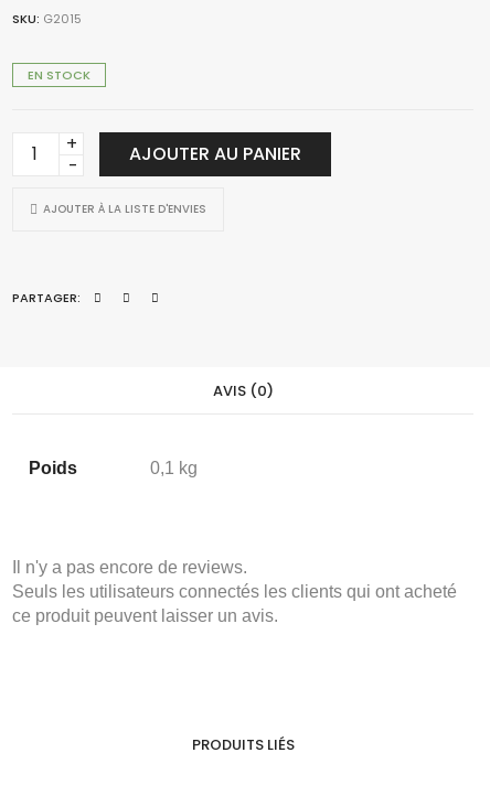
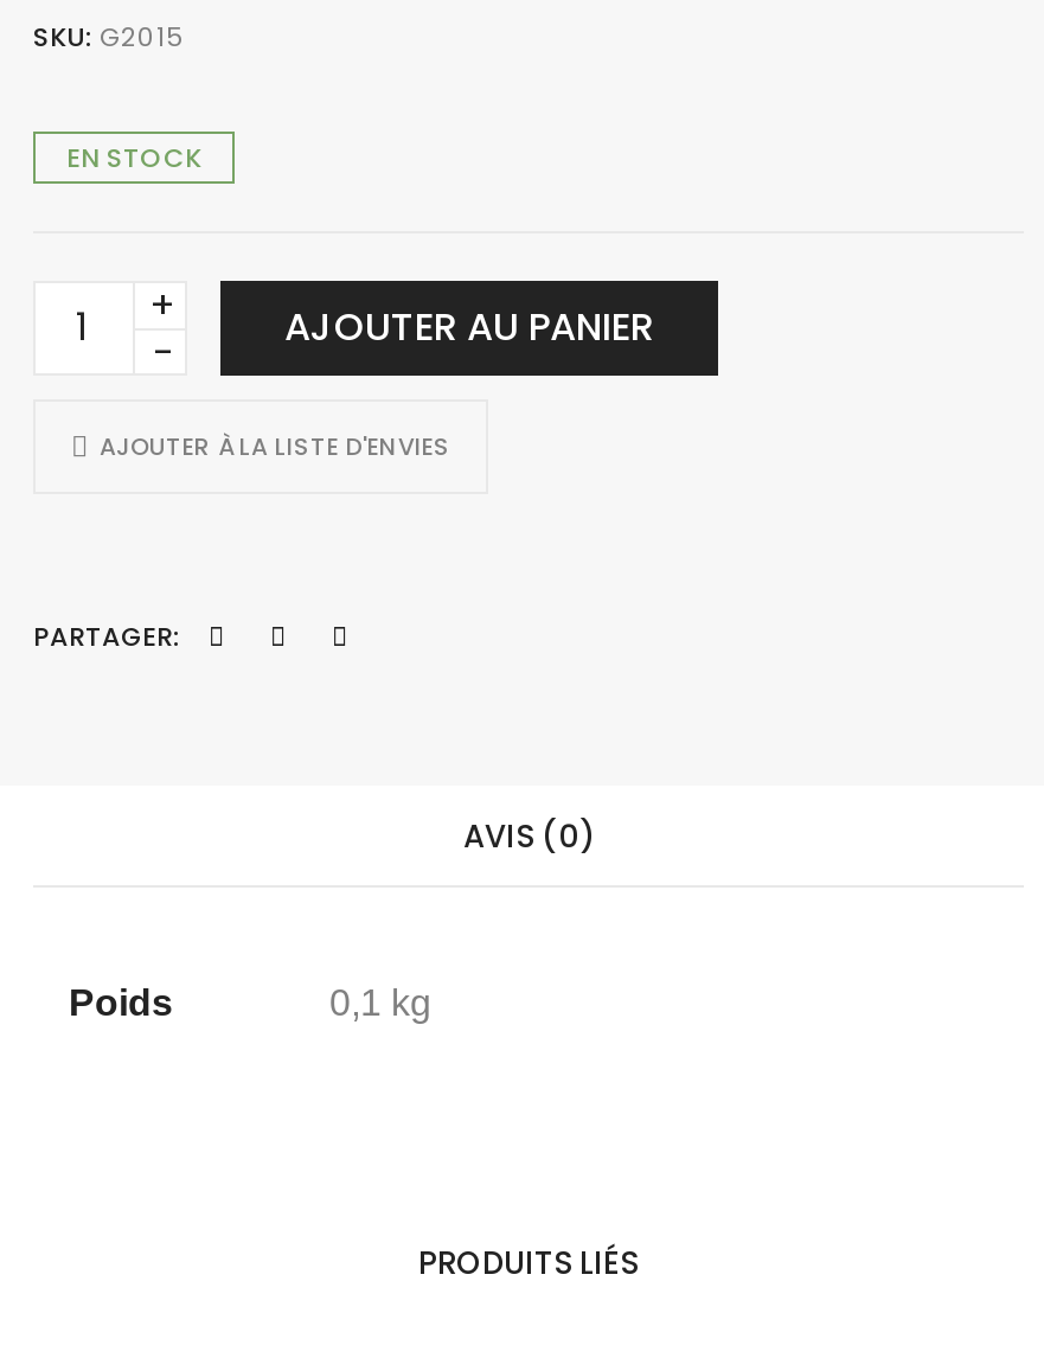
[12,557,457,625] Il n'y a pas encore de reviews. | Seuls les utilisateurs connectés les clients qui ont acheté | ce produit peuvent laisser un avis. -> none

